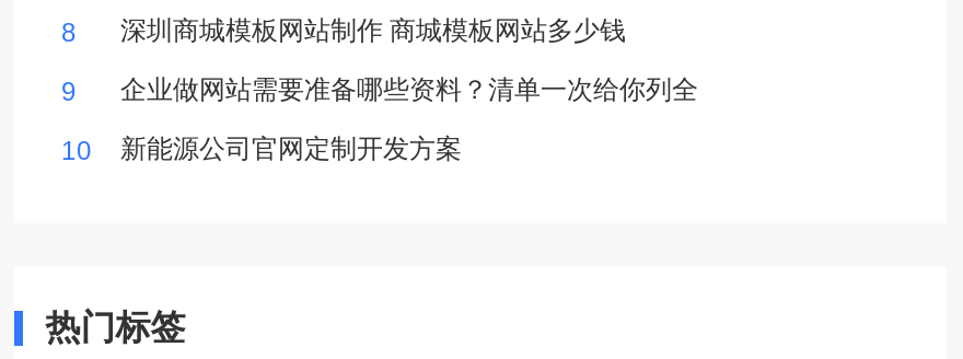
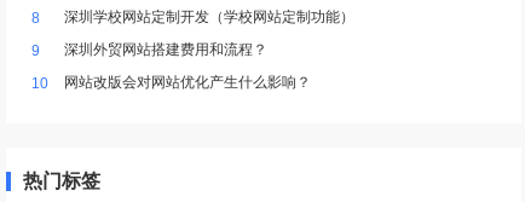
[120,15,626,46] 深圳商城模板网站制作 商城模板网站多少钱 -> [65,8,355,25] 深圳学校网站定制开发（学校网站定制功能）
[120,74,698,105] 企业做网站需要准备哪些资料？清单一次给你列全 -> [65,41,268,58] 深圳外贸网站搭建费用和流程？
[120,134,462,164] 新能源公司官网定制开发方案 -> [65,74,311,91] 网站改版会对网站优化产生什么影响？

